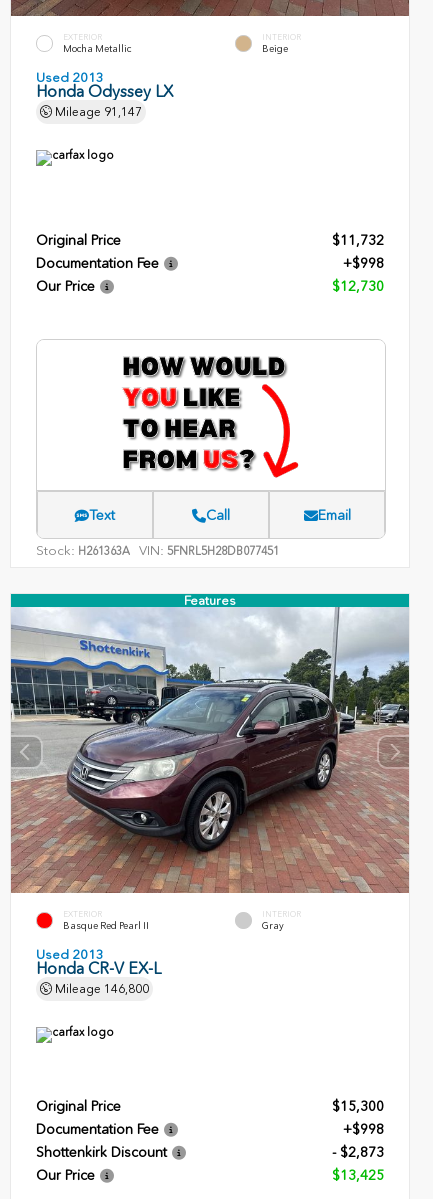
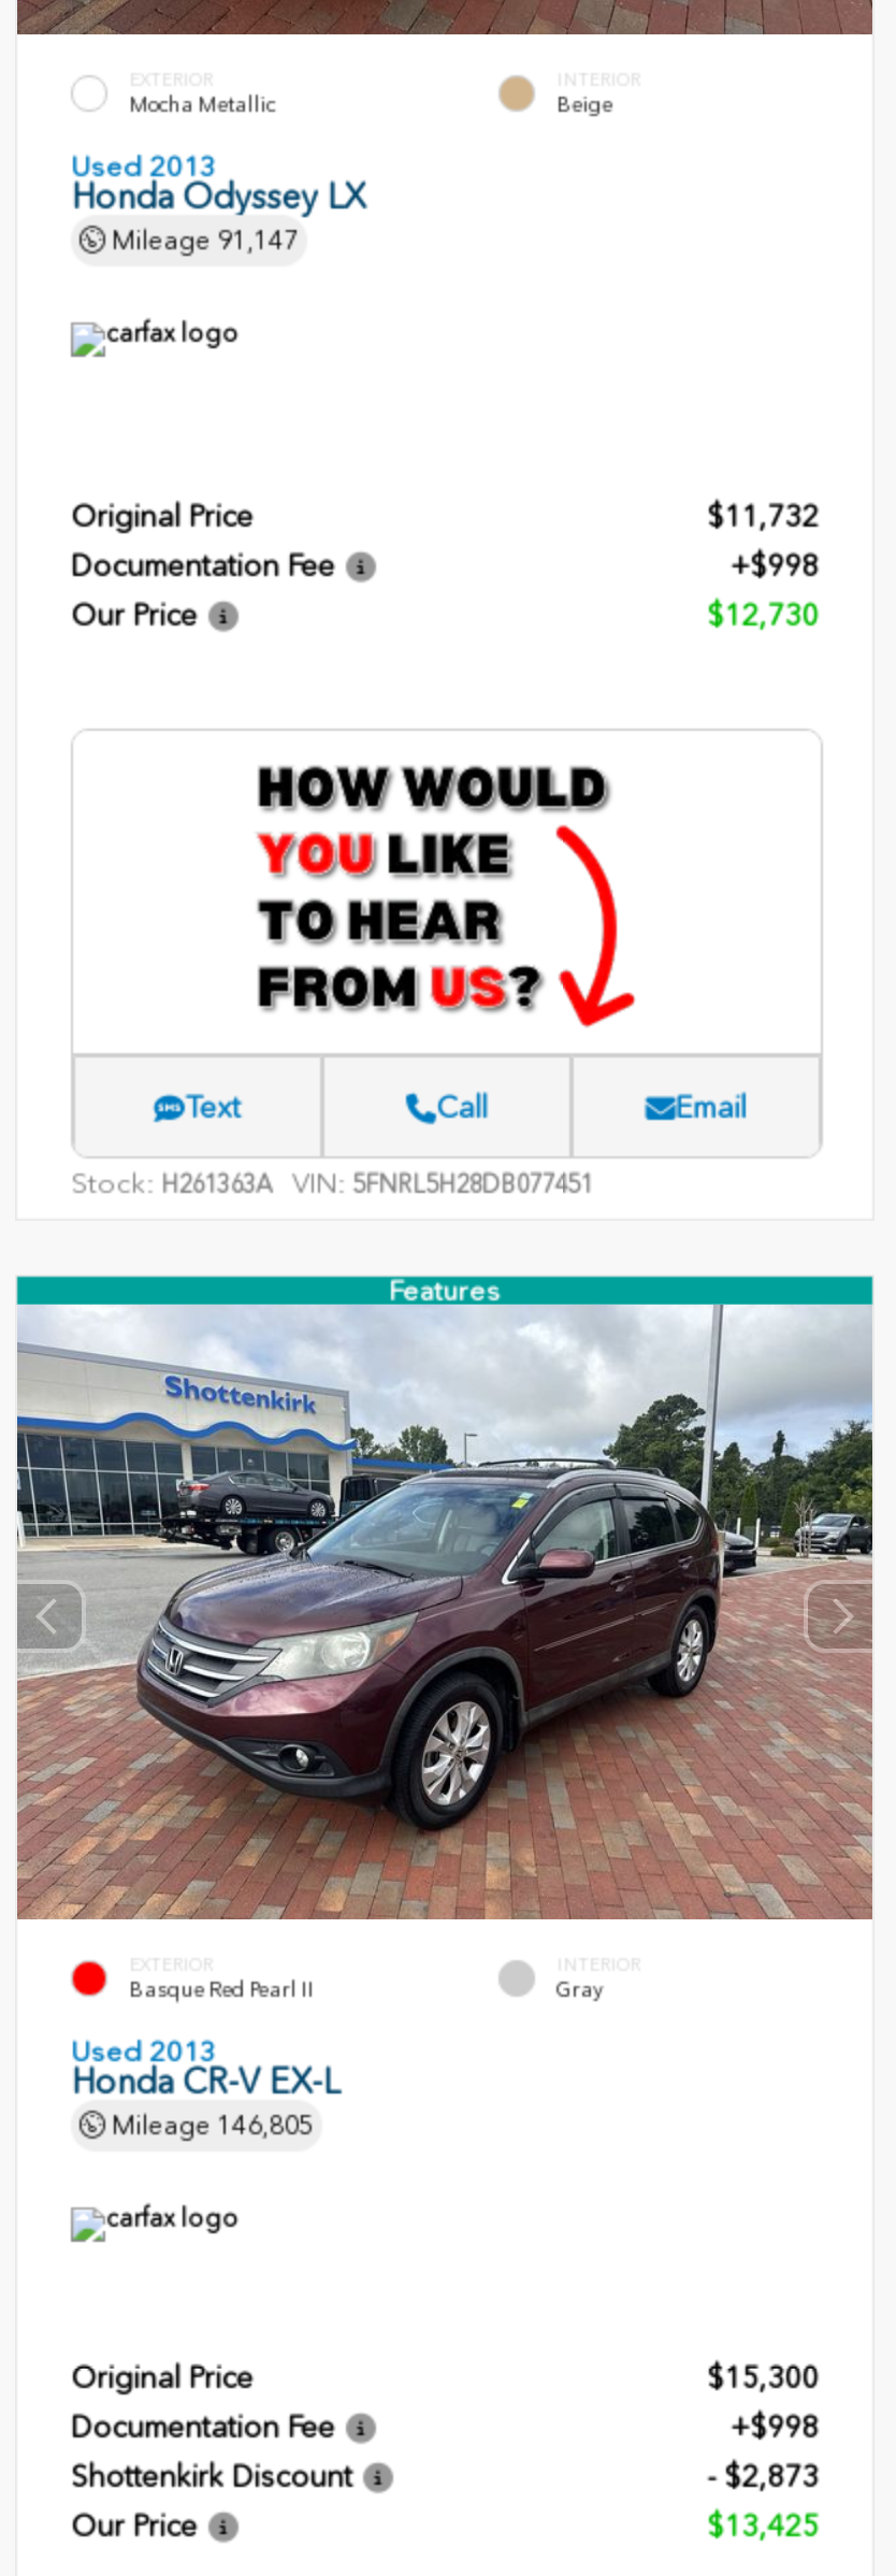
[52,981,149,995] Mileage 146,800 -> [105,2109,314,2139] Mileage 146,805

